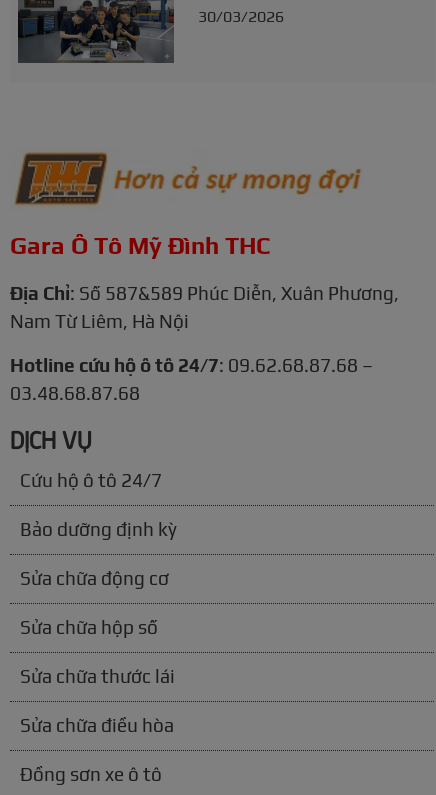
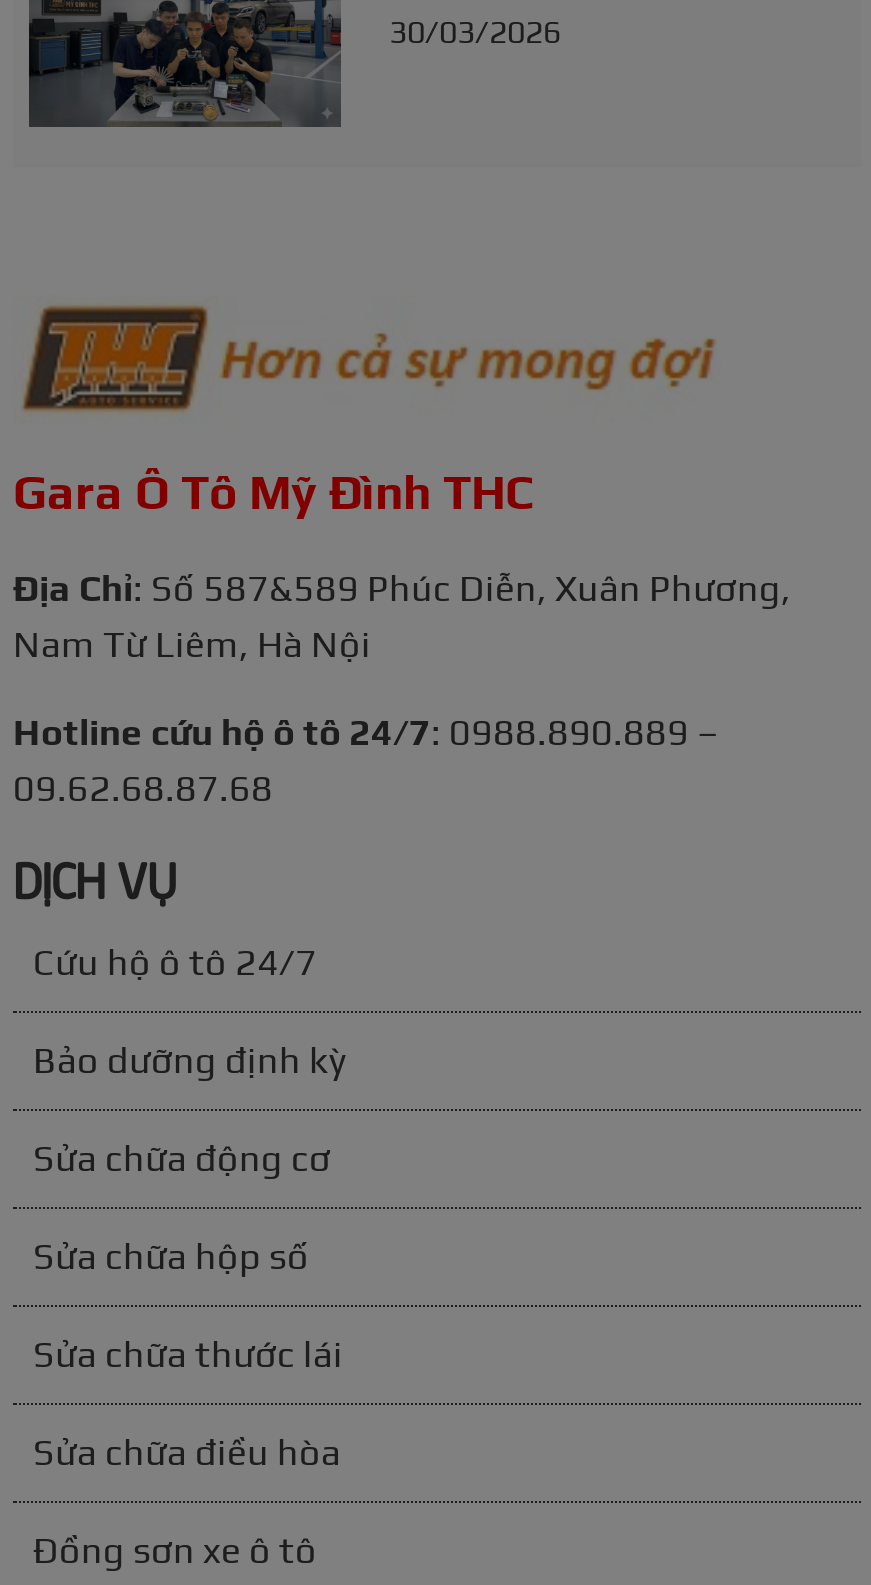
[10,355,373,376] Hotline cứu hộ ô tô 24/7: 09.62.68.87.68 – -> [13,710,719,752] Hotline cứu hộ ô tô 24/7: 0988.890.889 –
[10,383,140,404] 03.48.68.87.68 -> [13,766,273,808] 09.62.68.87.68

